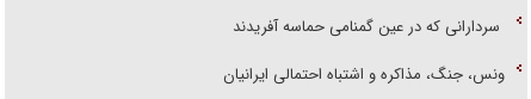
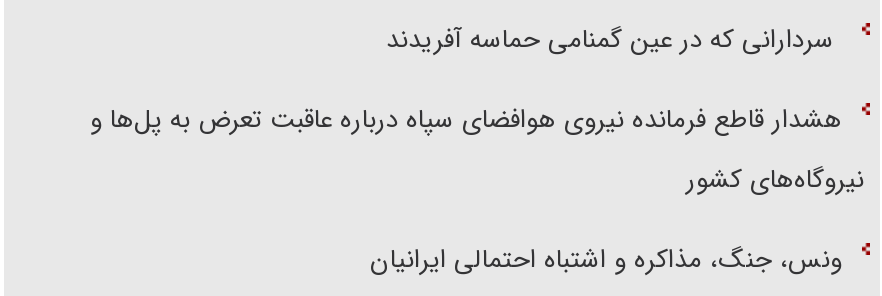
none -> [90,99,864,201] هشدار قاطع فرمانده نیروی هوافضای سپاه درباره عاقبت تعرض به پل‌ها و | نیروگاه‌های کشور

